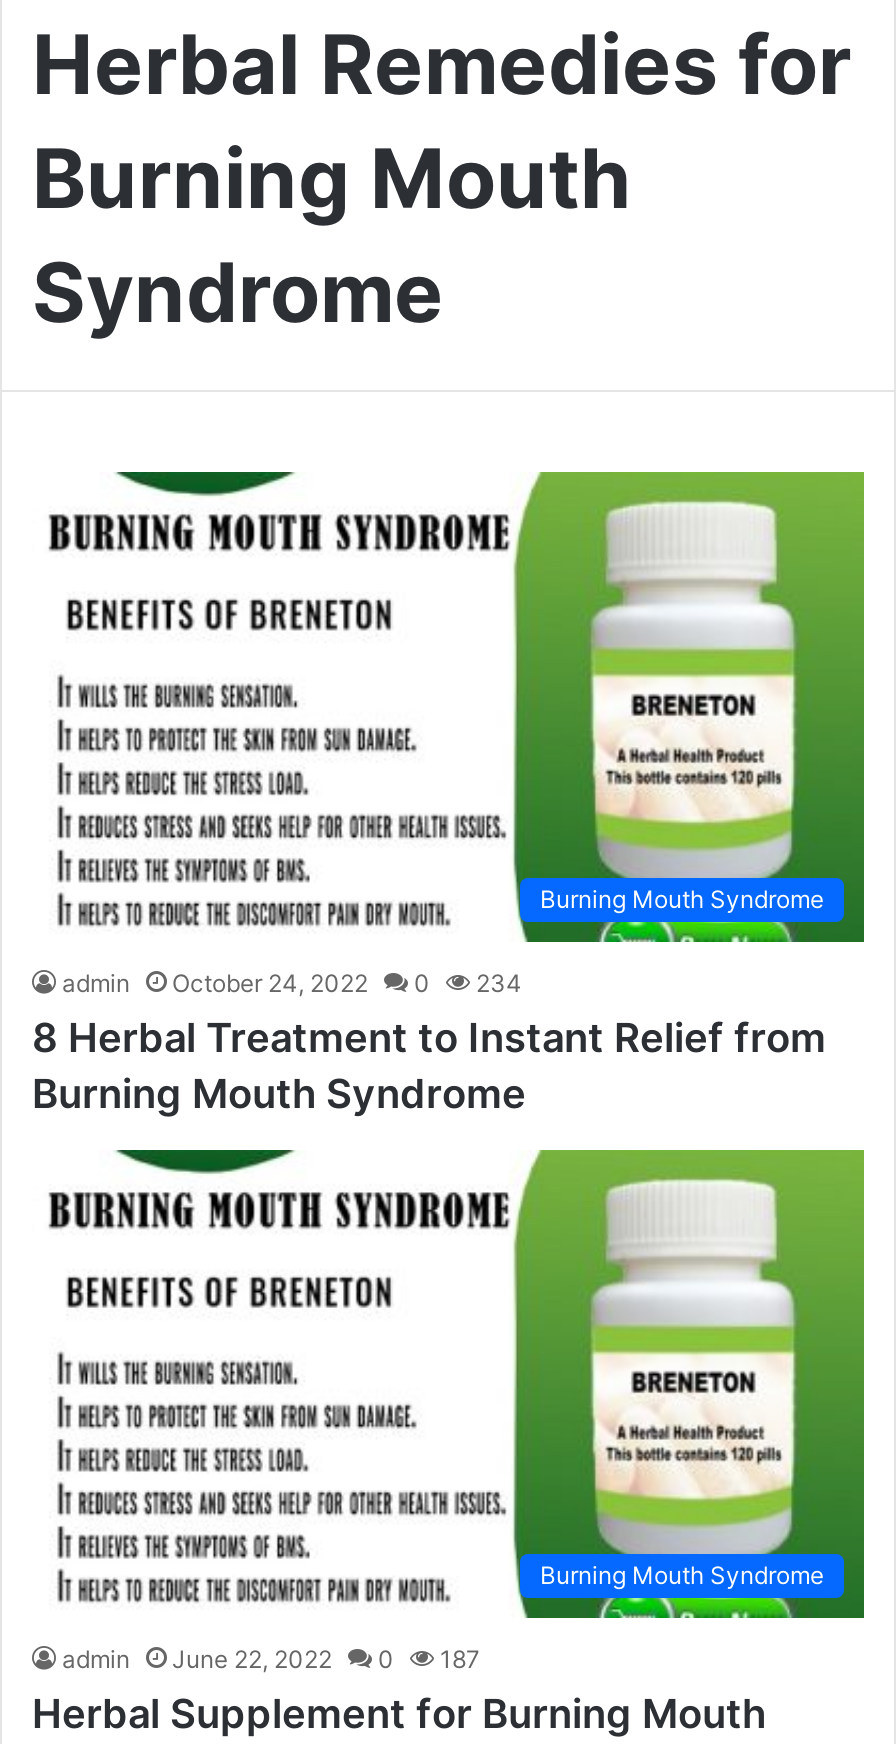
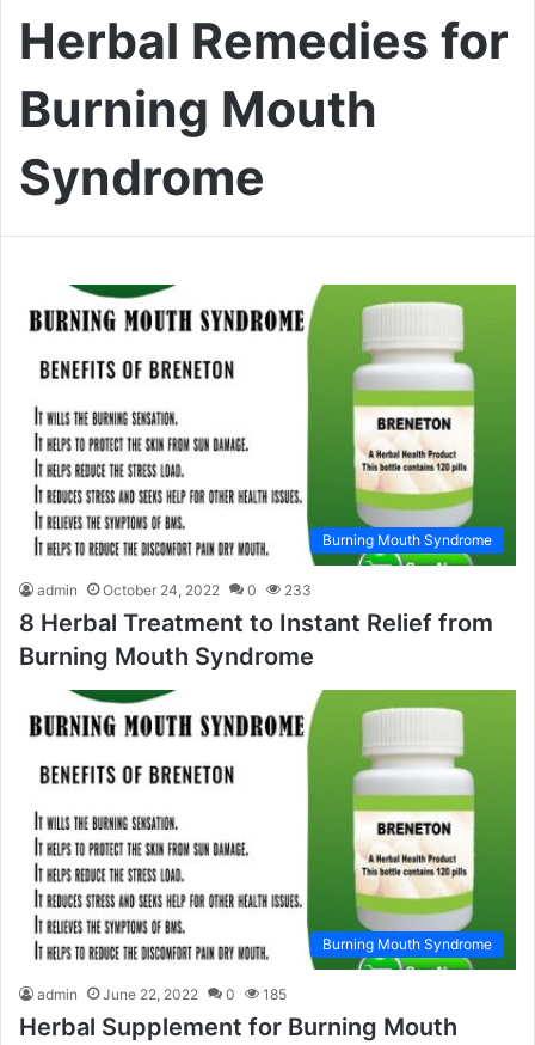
[62,967,522,997] admin October 24, 2022 0 234 -> [37,581,312,599] admin October 24, 2022 0 233
[62,1645,480,1675] admin June 22, 2022 0 187 -> [37,986,287,1004] admin June 22, 2022 0 185

